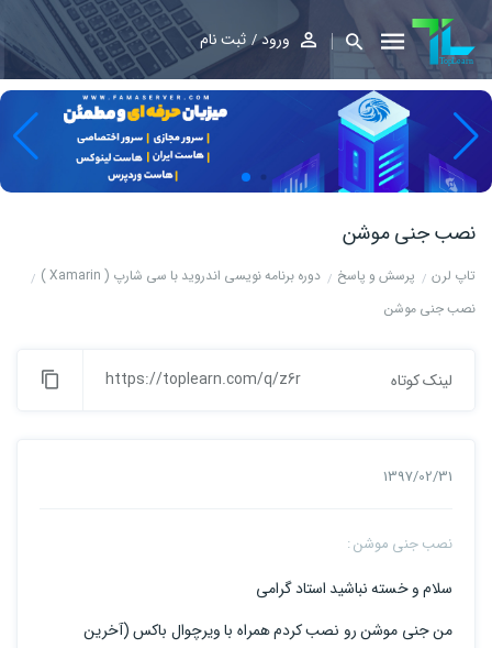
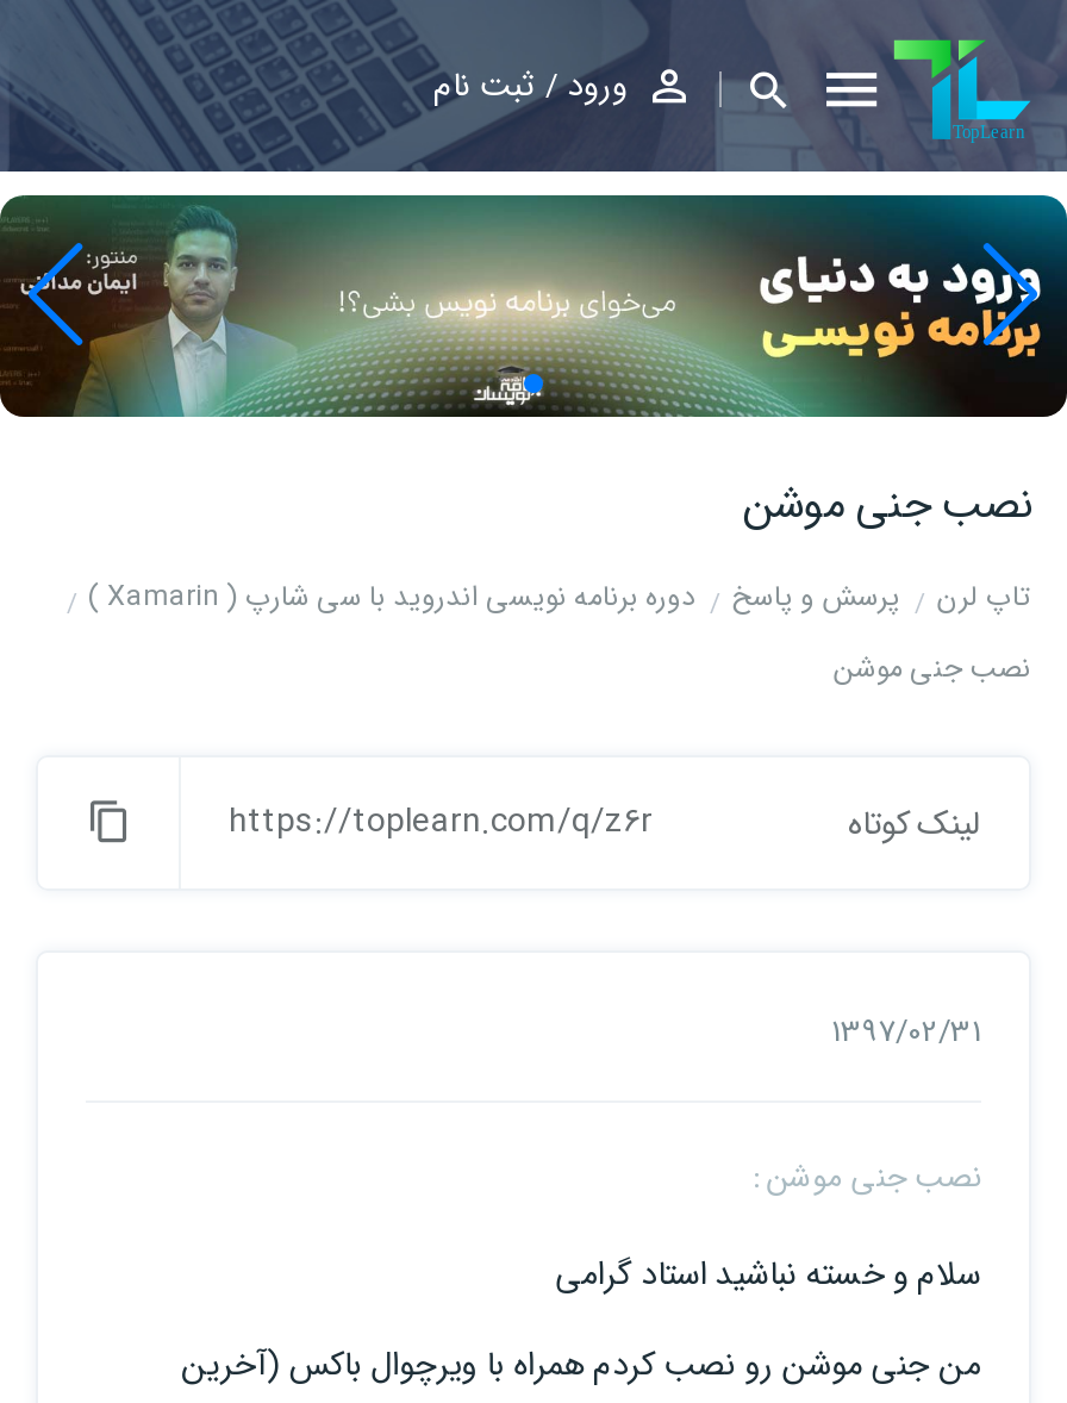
[3,89,489,194] [image] -> [7,193,1060,419] [image]

